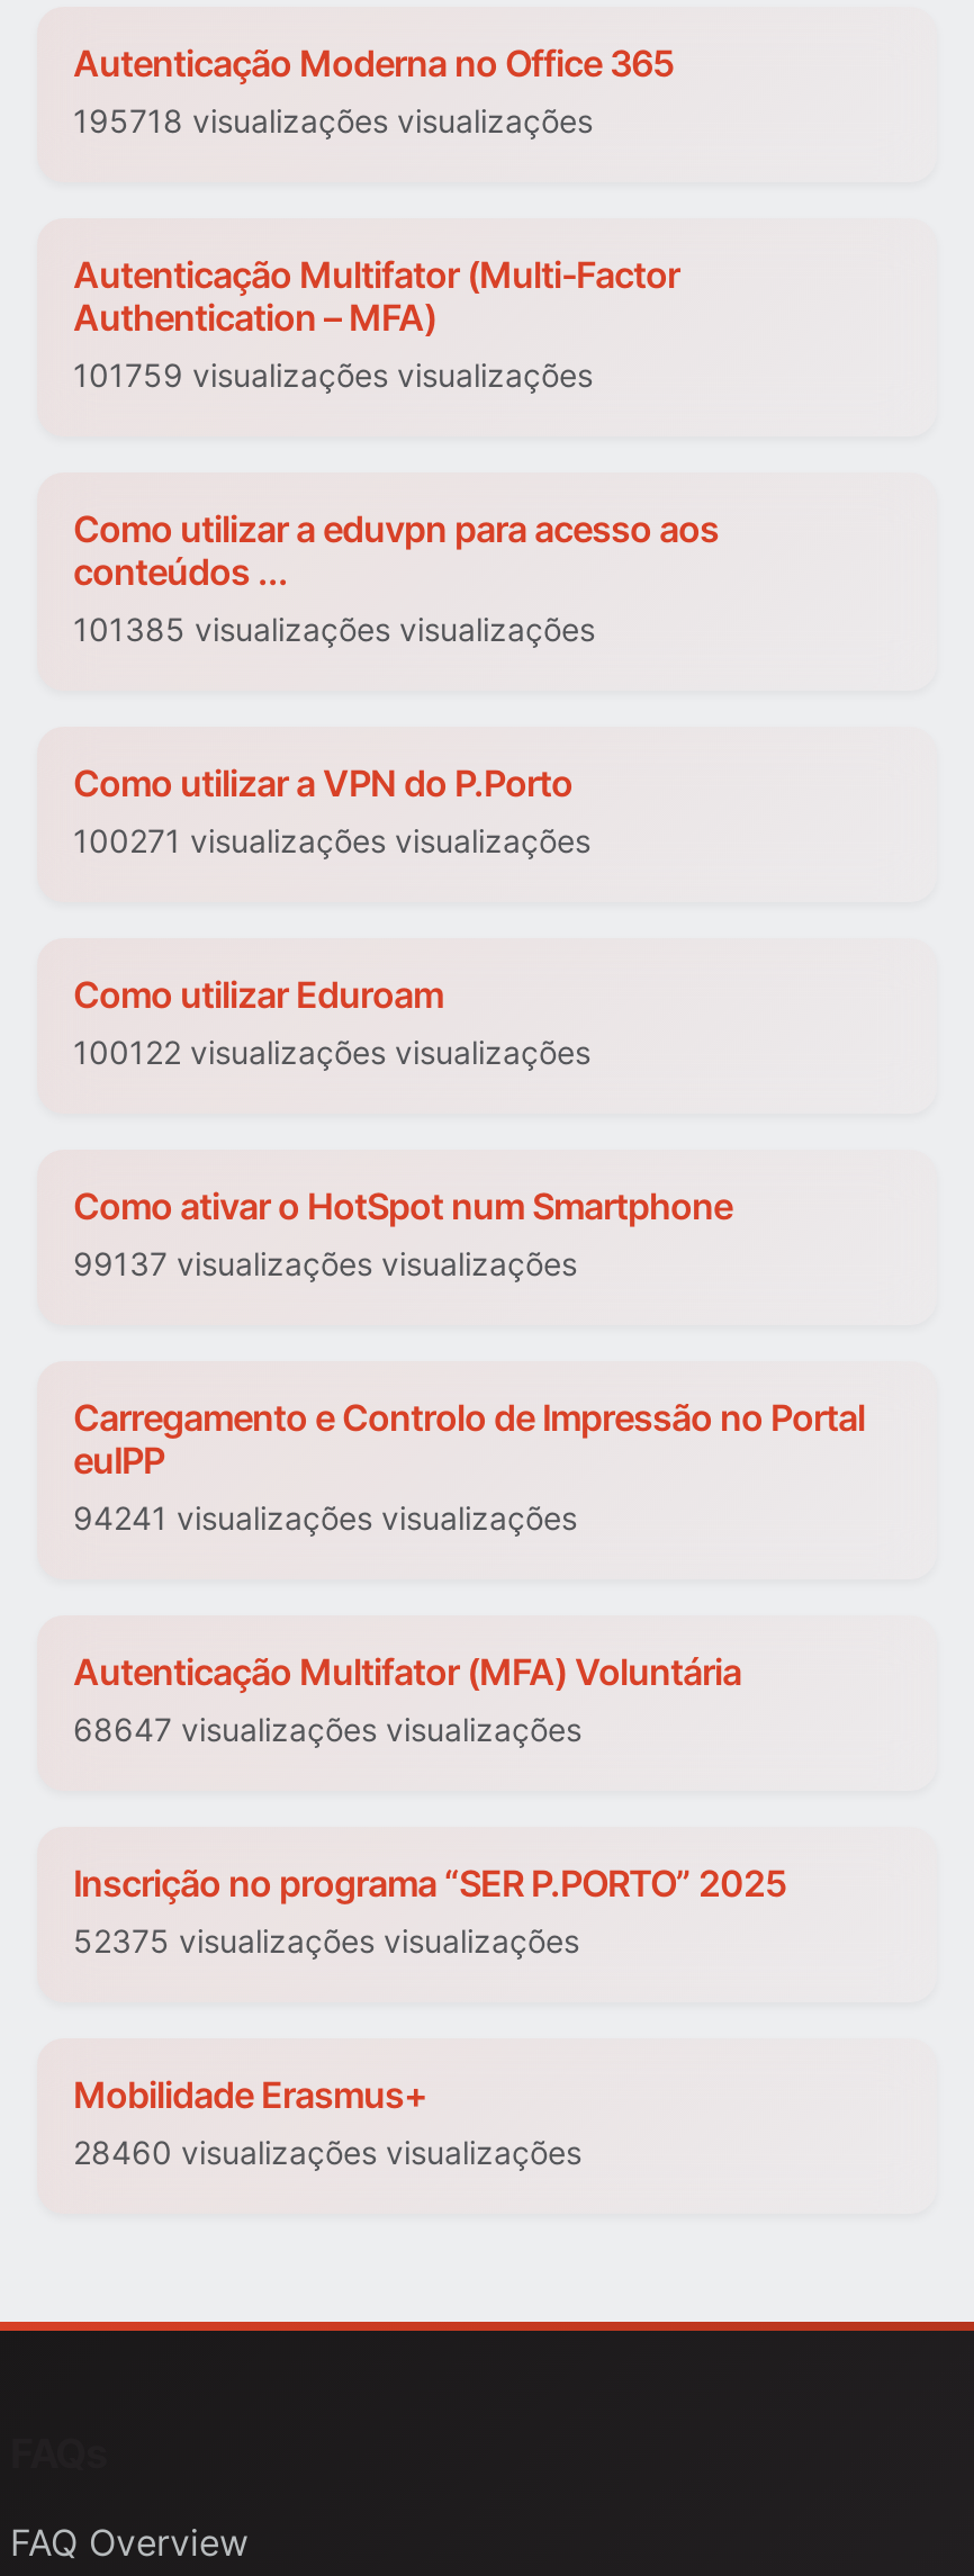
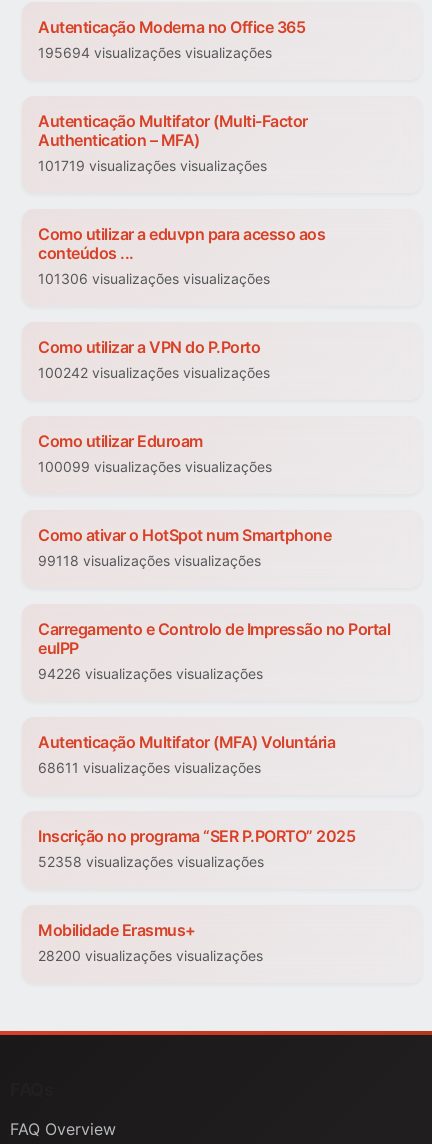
[73,102,593,141] 195718 visualizações visualizações -> [38,44,272,61] 195694 visualizações visualizações
[73,357,593,395] 101759 visualizações visualizações -> [38,157,267,174] 101719 visualizações visualizações
[73,611,595,649] 101385 visualizações visualizações -> [38,270,270,287] 101306 visualizações visualizações
[73,822,590,861] 100271 visualizações visualizações -> [38,364,270,381] 100242 visualizações visualizações
[73,1034,590,1072] 100122 visualizações visualizações -> [38,458,272,475] 100099 visualizações visualizações
[73,1245,577,1284] 99137 visualizações visualizações -> [38,552,261,569] 99118 visualizações visualizações
[73,1499,577,1538] 94241 visualizações visualizações -> [38,665,263,682] 94226 visualizações visualizações
[73,1711,581,1749] 68647 visualizações visualizações -> [38,759,261,776] 68611 visualizações visualizações
[73,1922,579,1961] 52375 visualizações visualizações -> [38,853,264,870] 52358 visualizações visualizações
[73,2134,581,2172] 28460 visualizações visualizações -> [38,947,263,964] 28200 visualizações visualizações

